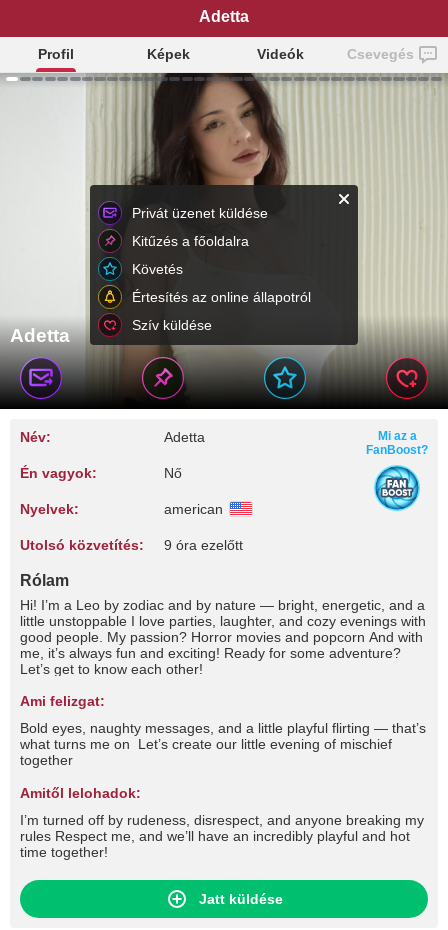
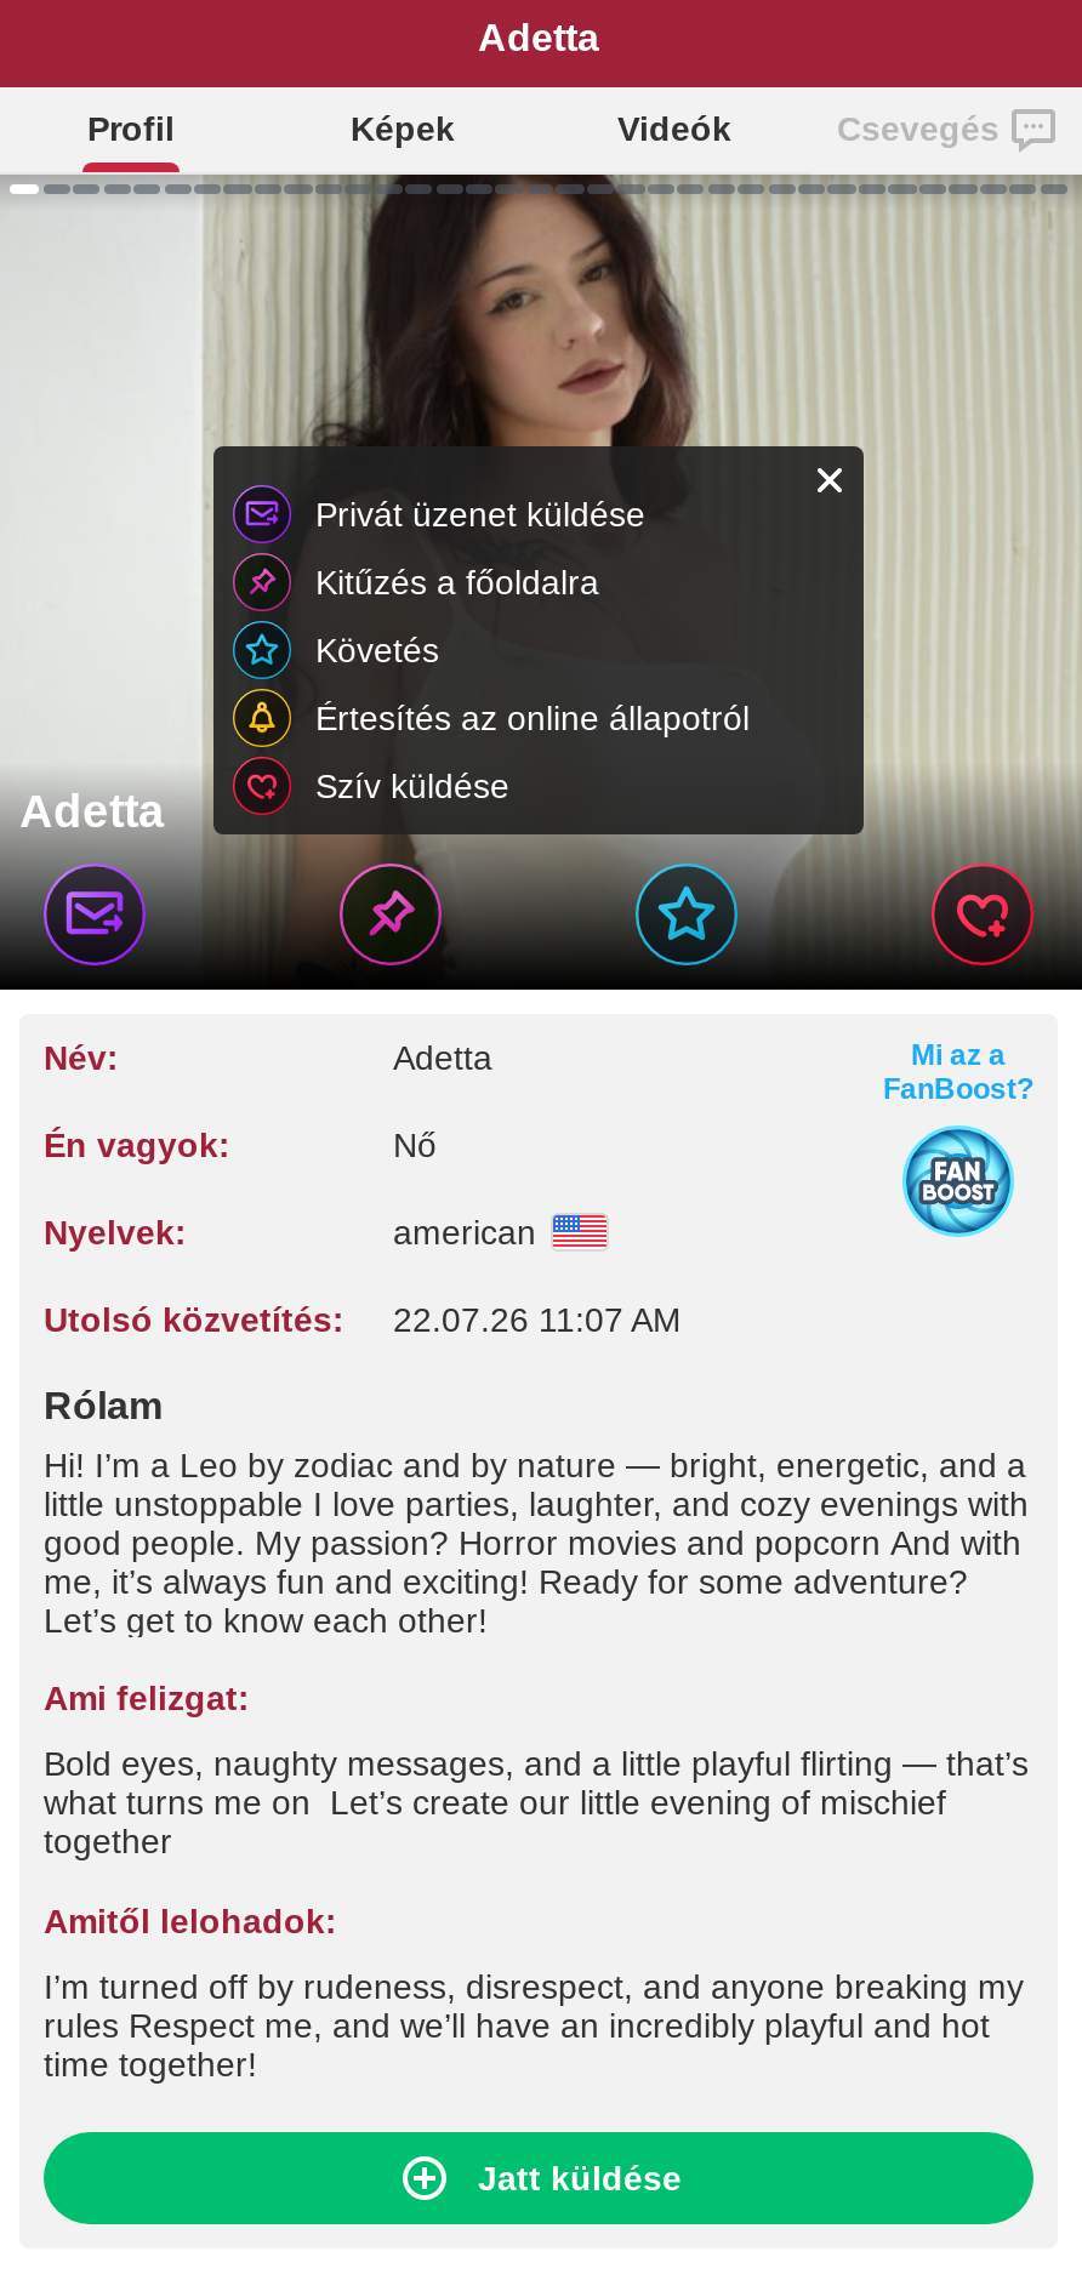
[20,537,243,553] Utolsó közvetítés: 9 óra ezelőtt -> [44,1300,682,1339] Utolsó közvetítés: 22.07.26 11:07 AM

